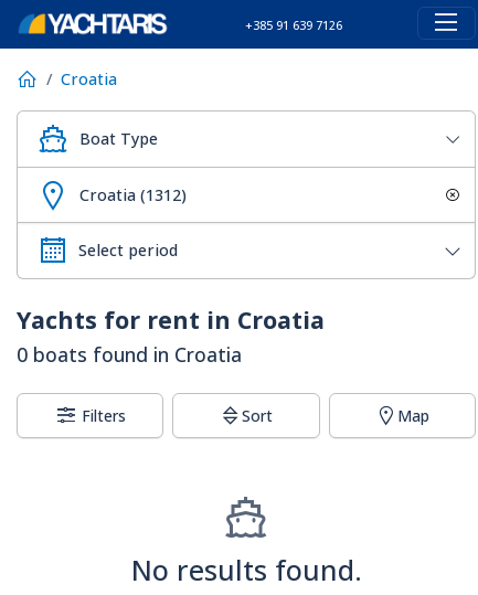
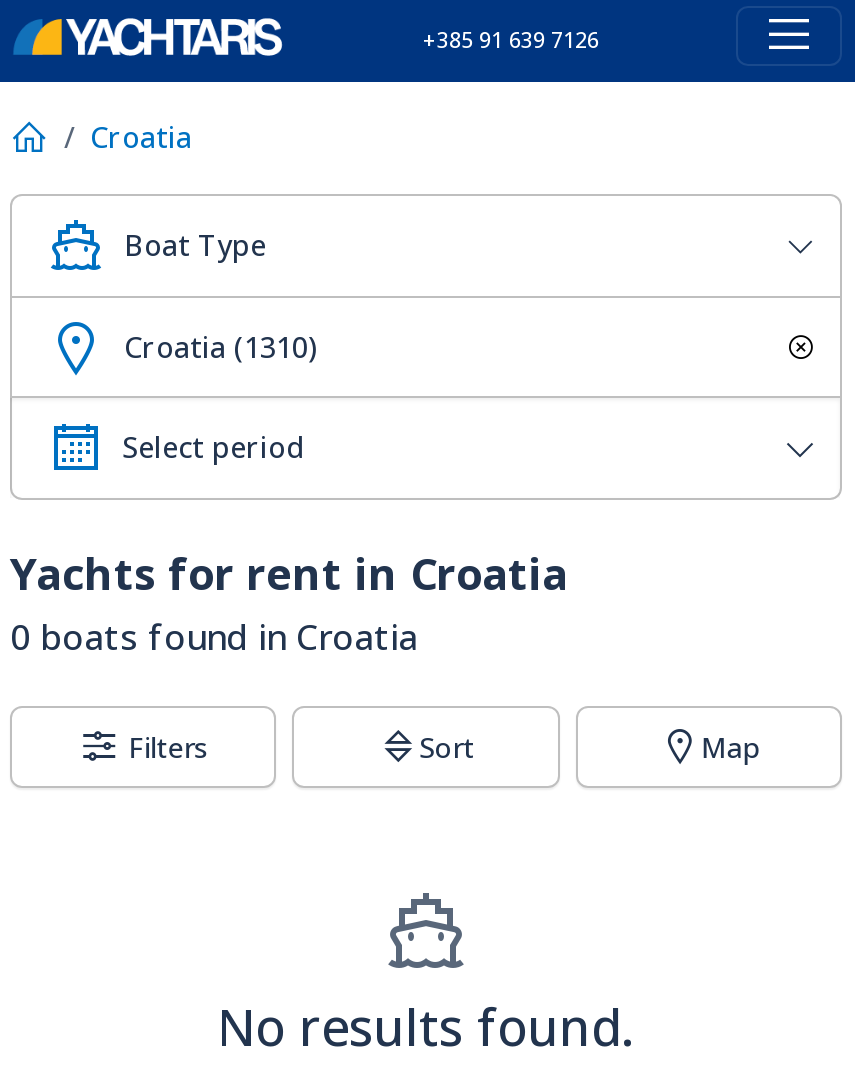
[79,184,187,205] Croatia (1312) -> [124,327,318,365] Croatia (1310)

